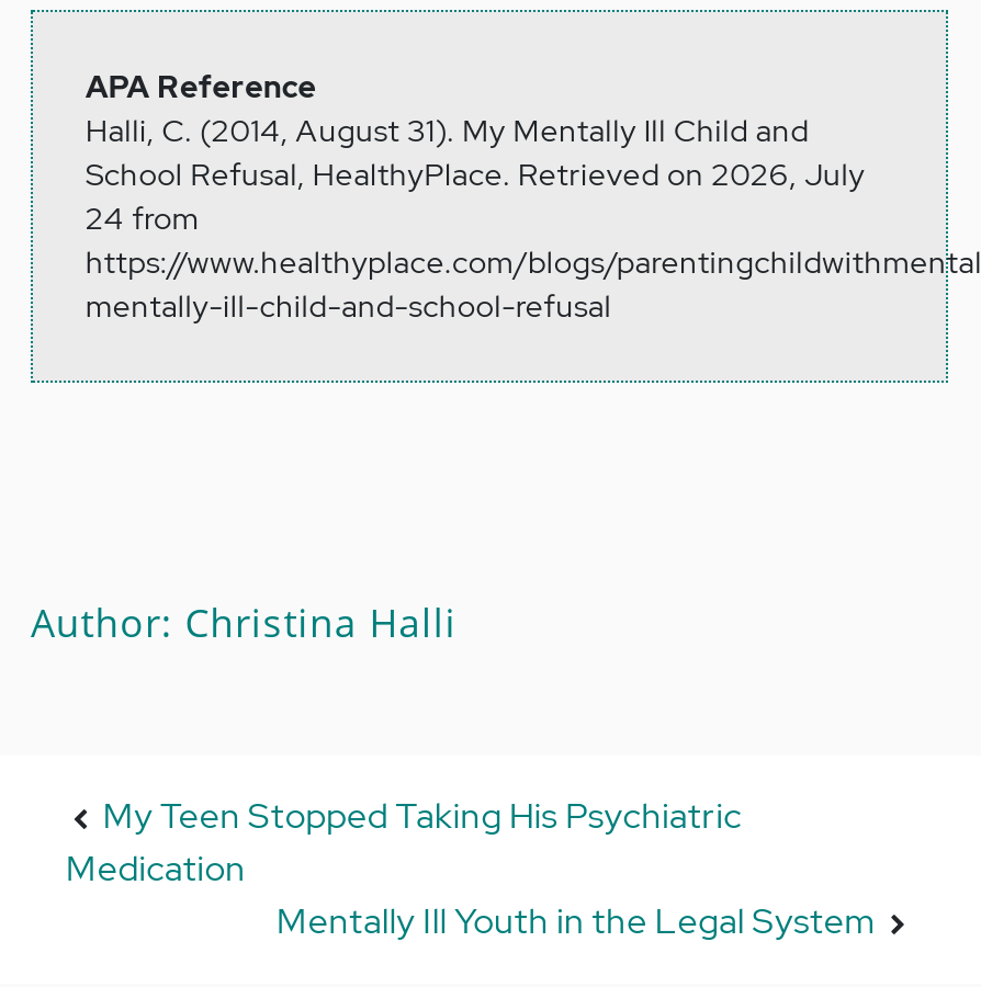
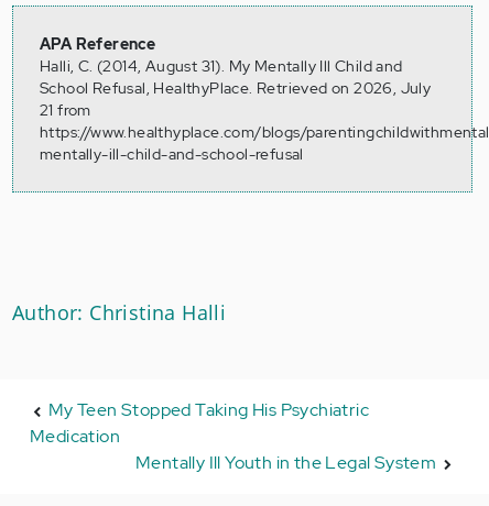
[86,198,199,238] 24 from -> [40,100,91,120] 21 from

